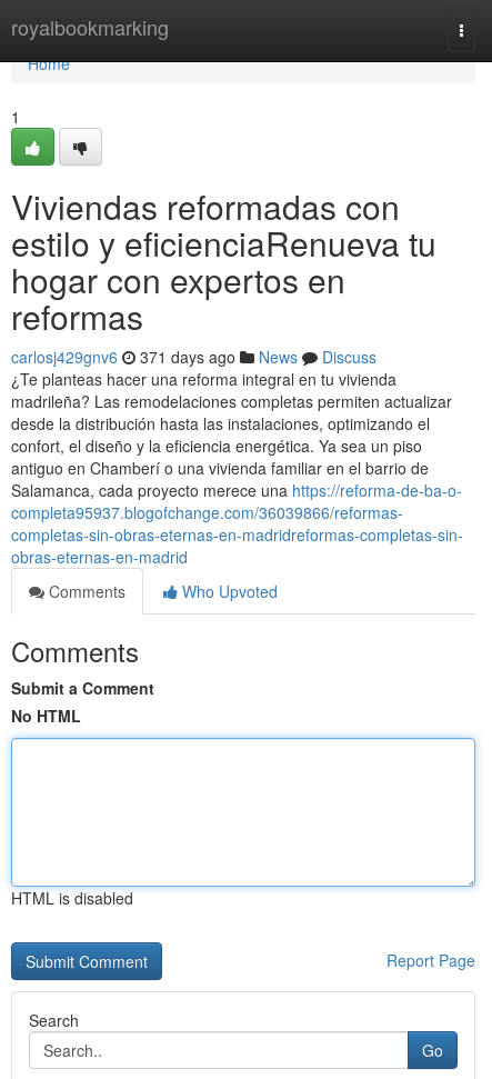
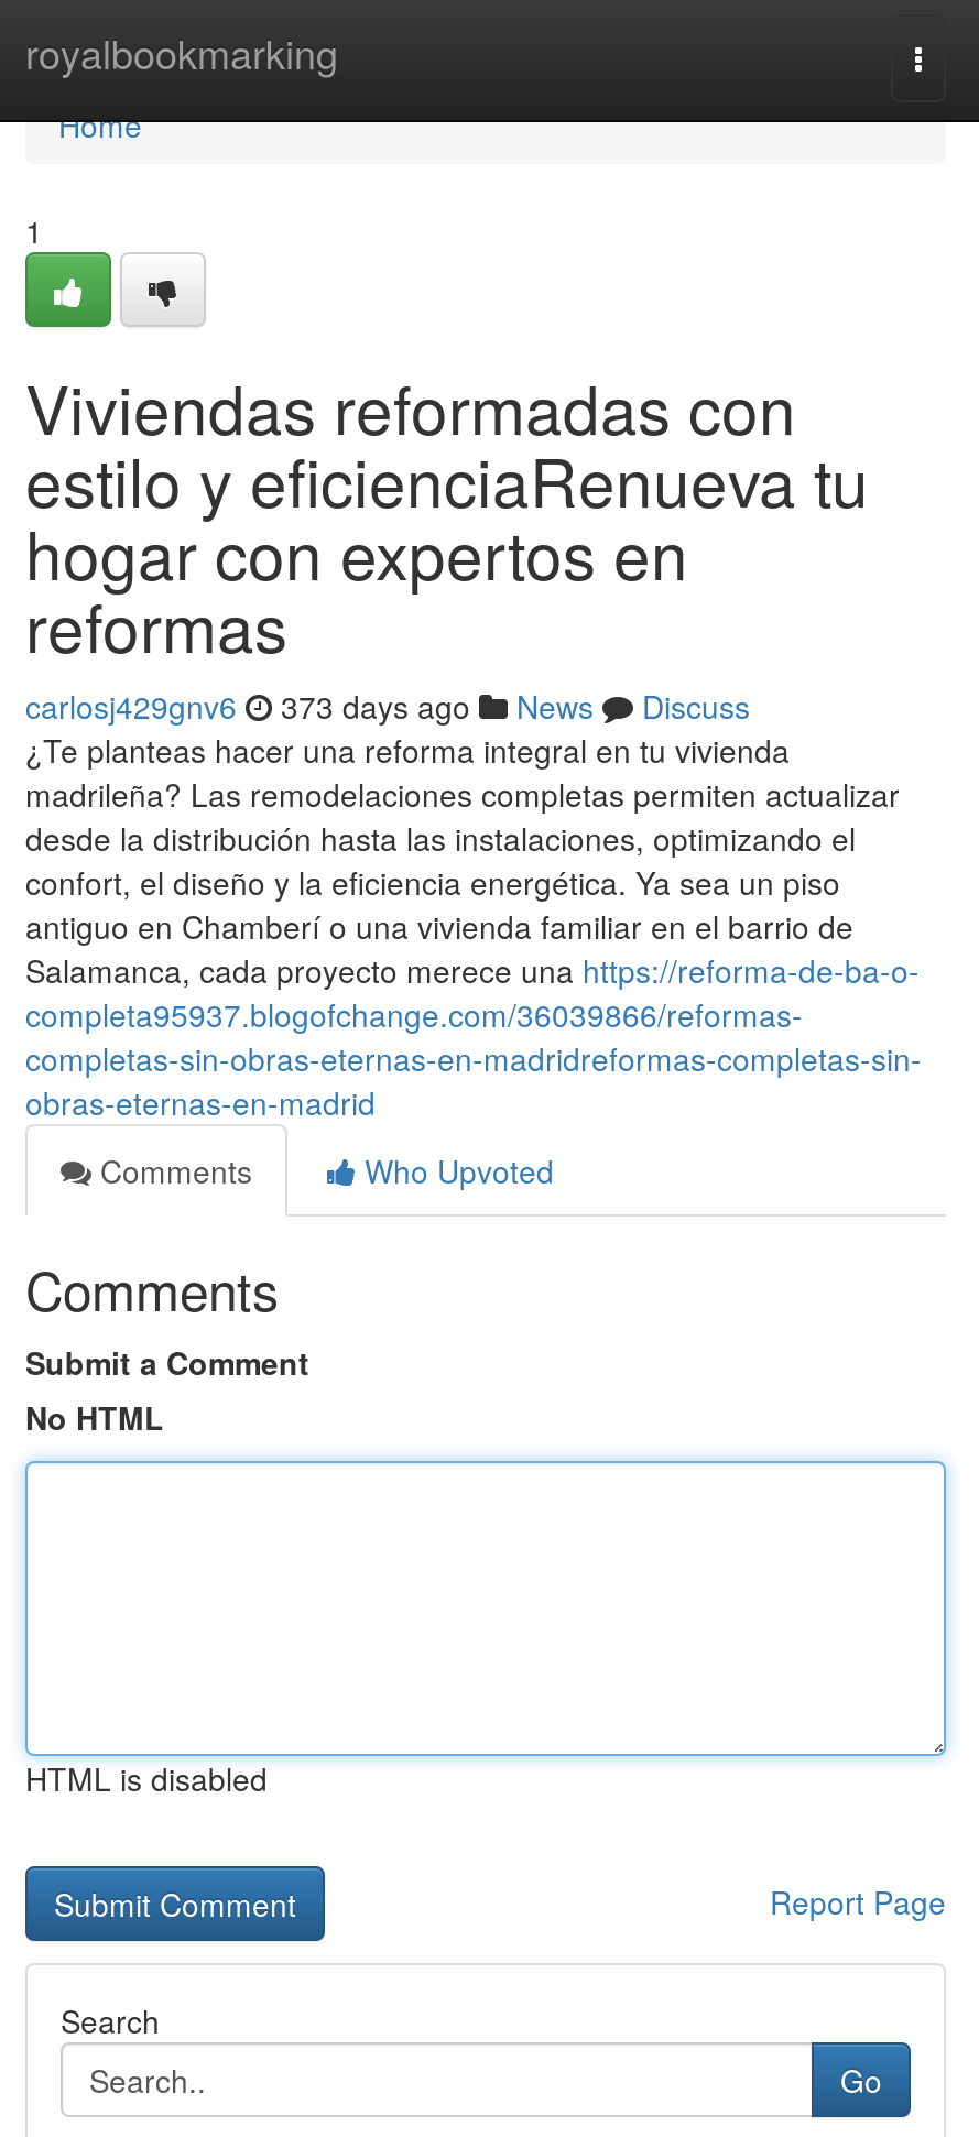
[11,346,376,368] carlosj429gnv6 371 days ago News Discuss -> [25,684,750,728] carlosj429gnv6 373 days ago News Discuss

